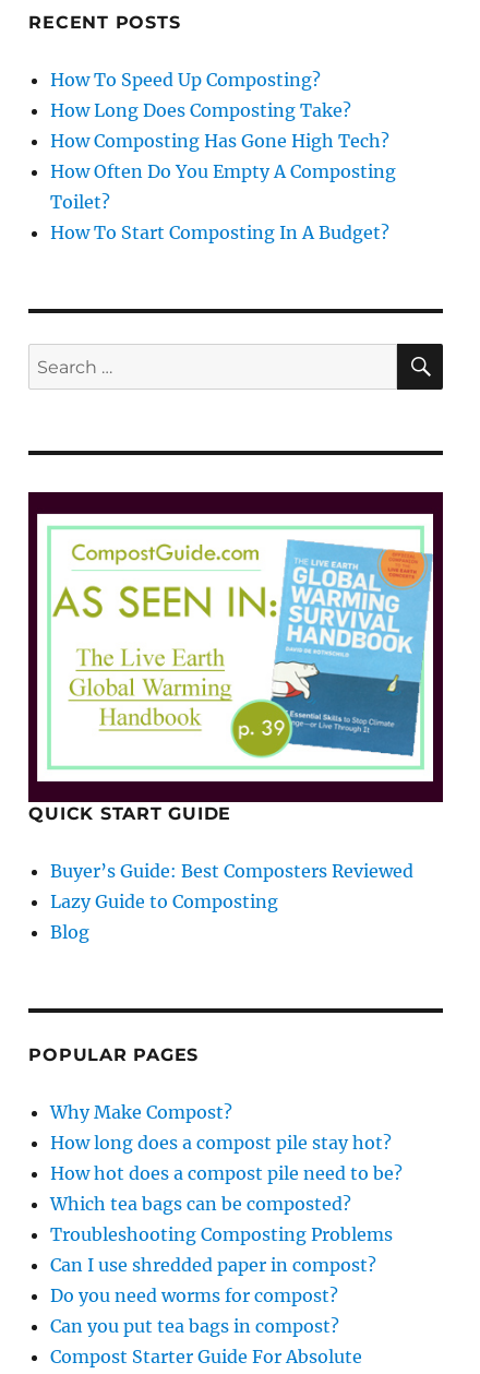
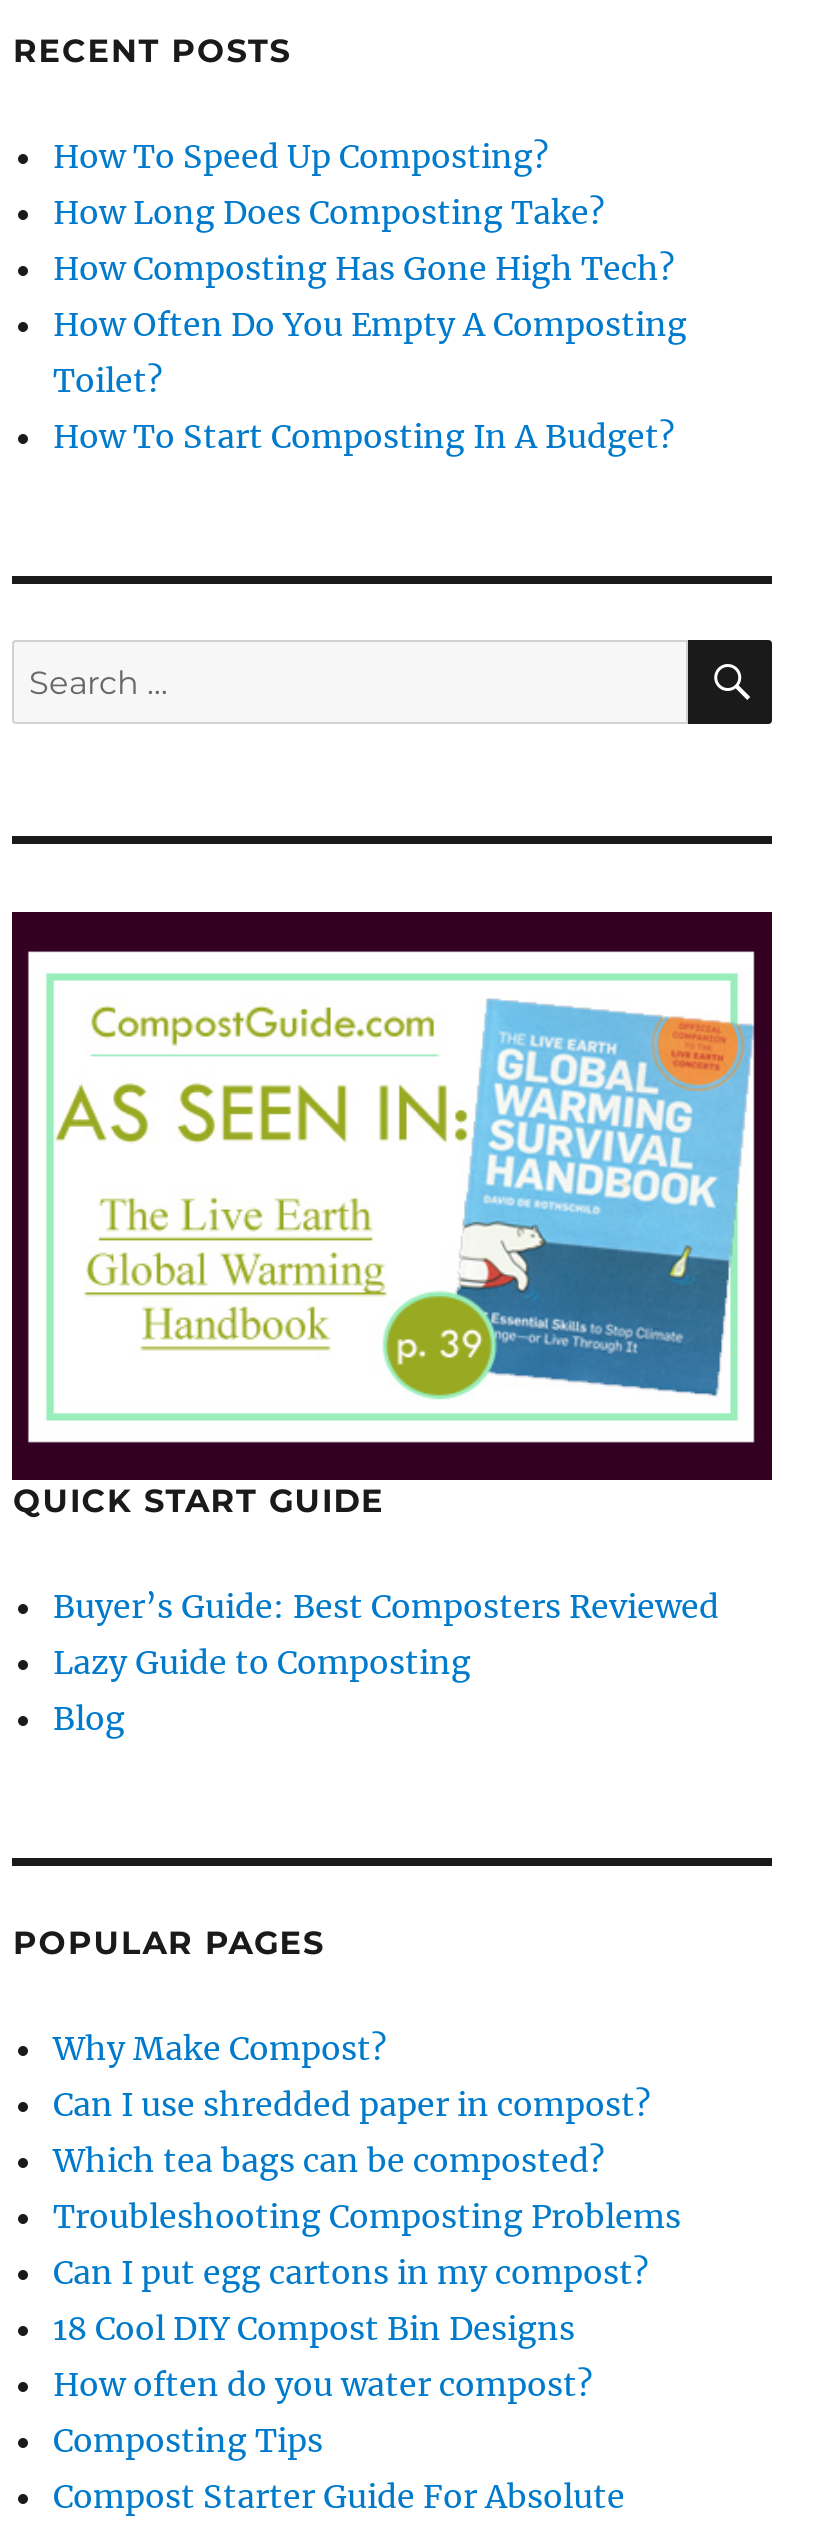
[51,1132,403,1184] How long does a compost pile stay hot? | How hot does a compost pile need to be? -> none
moved [51,1193,393,1246] -> [53,2141,681,2237]: Which tea bags can be composted? | Troubleshooting Composting Problems
moved [51,1254,377,1276] -> [53,2085,651,2125]: Can I use shredded paper in compost?
[51,1285,340,1337] Do you need worms for compost? | Can you put tea bags in compost? -> [53,2253,649,2461] Can I put egg cartons in my compost? | 18 Cool DIY Compost Bin Designs | How often do you water compost? | Composting Tips

